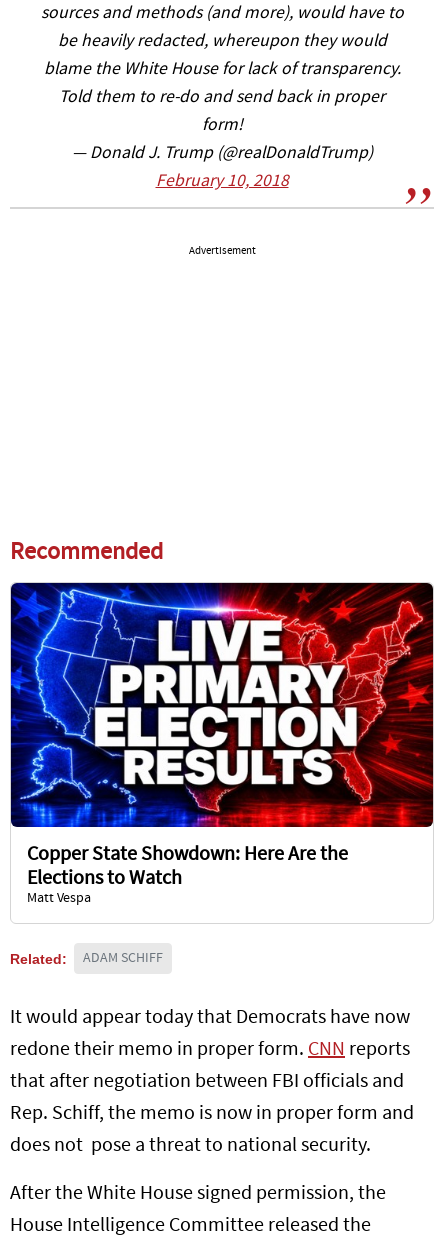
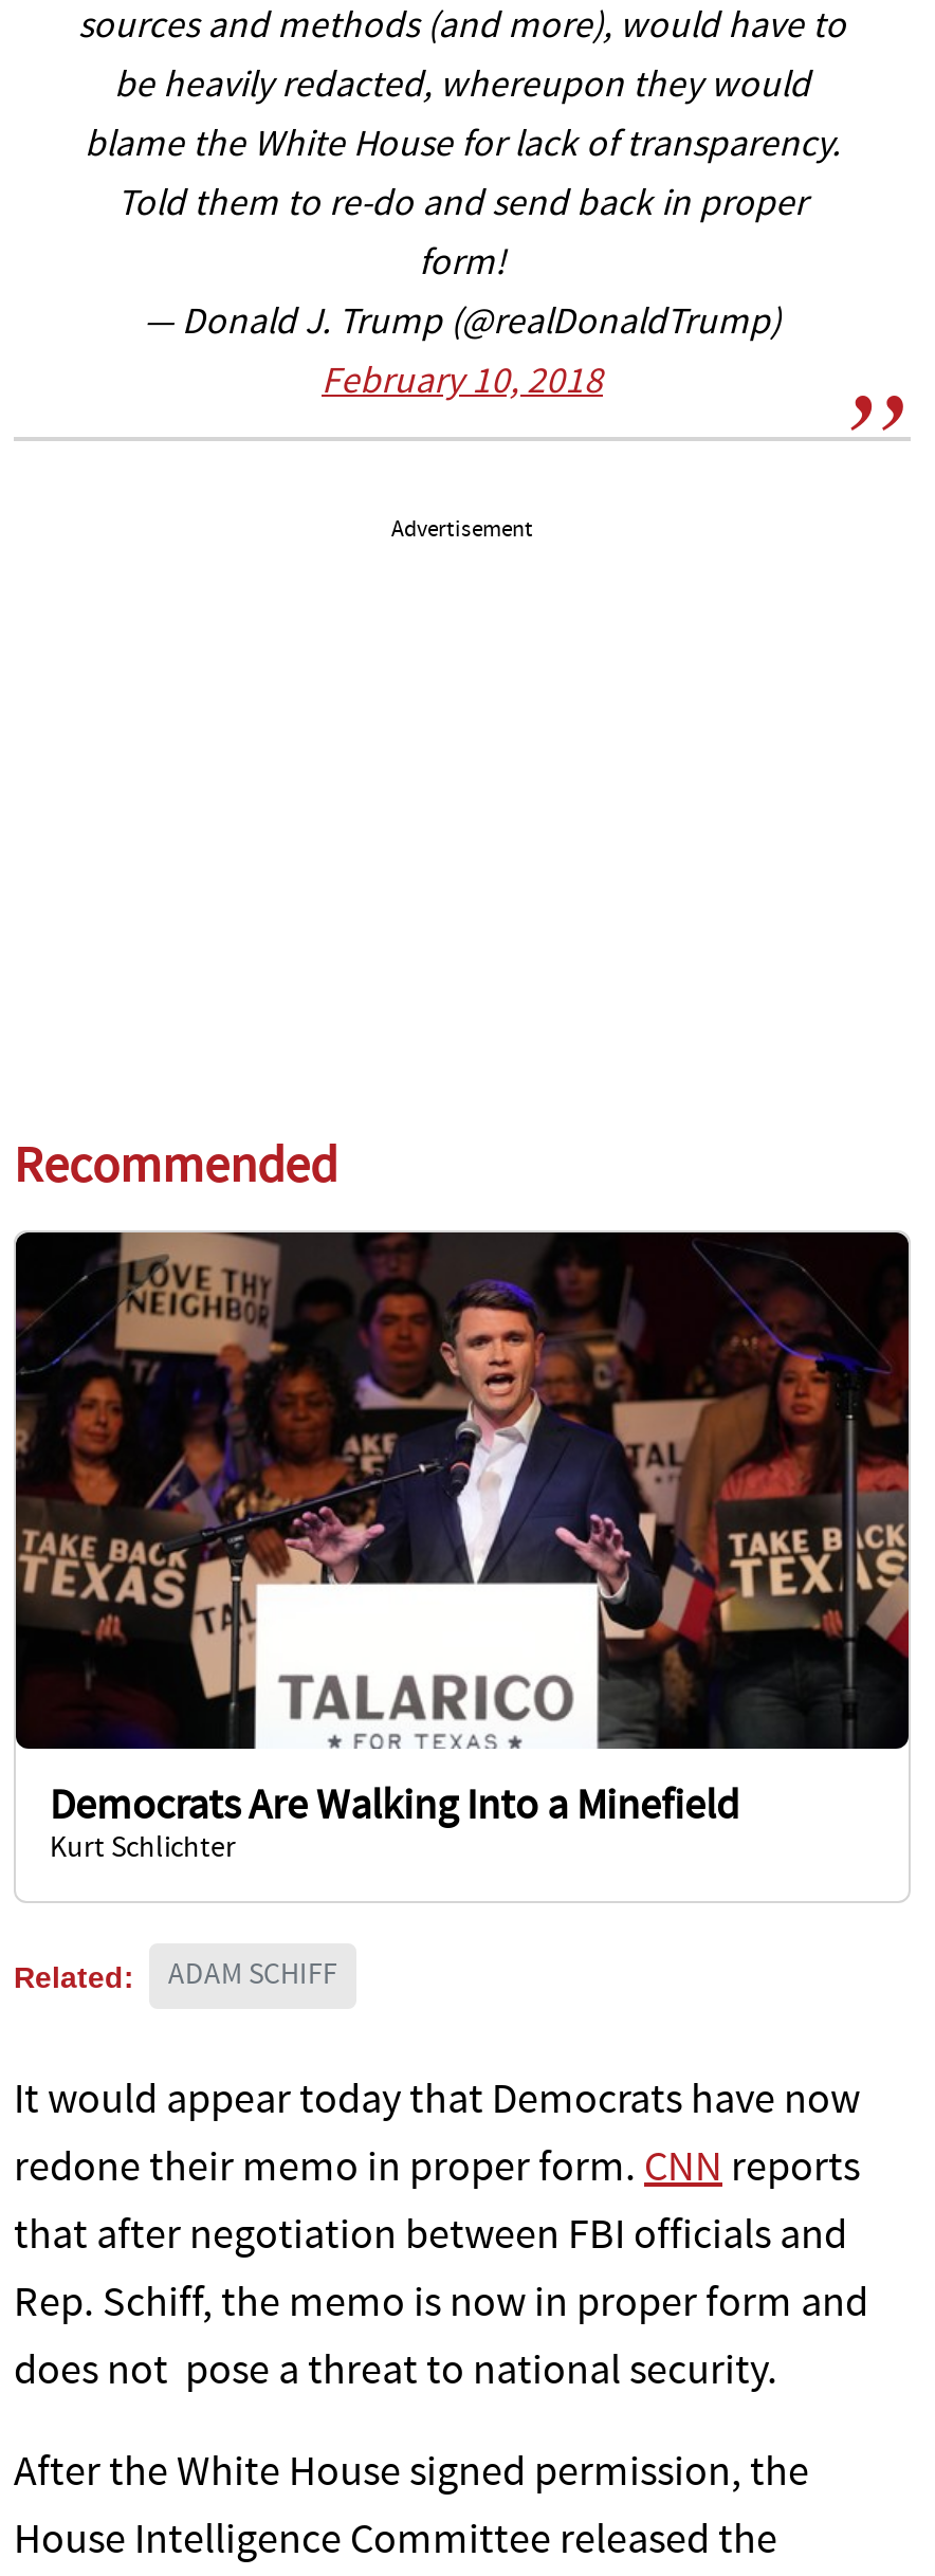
[10,582,434,906] [image] | Copper State Showdown: Here Are the | Elections to Watch | Matt Vespa -> [14,1230,911,1866] [image] | Democrats Are Walking Into a Minefield | Kurt Schlichter

